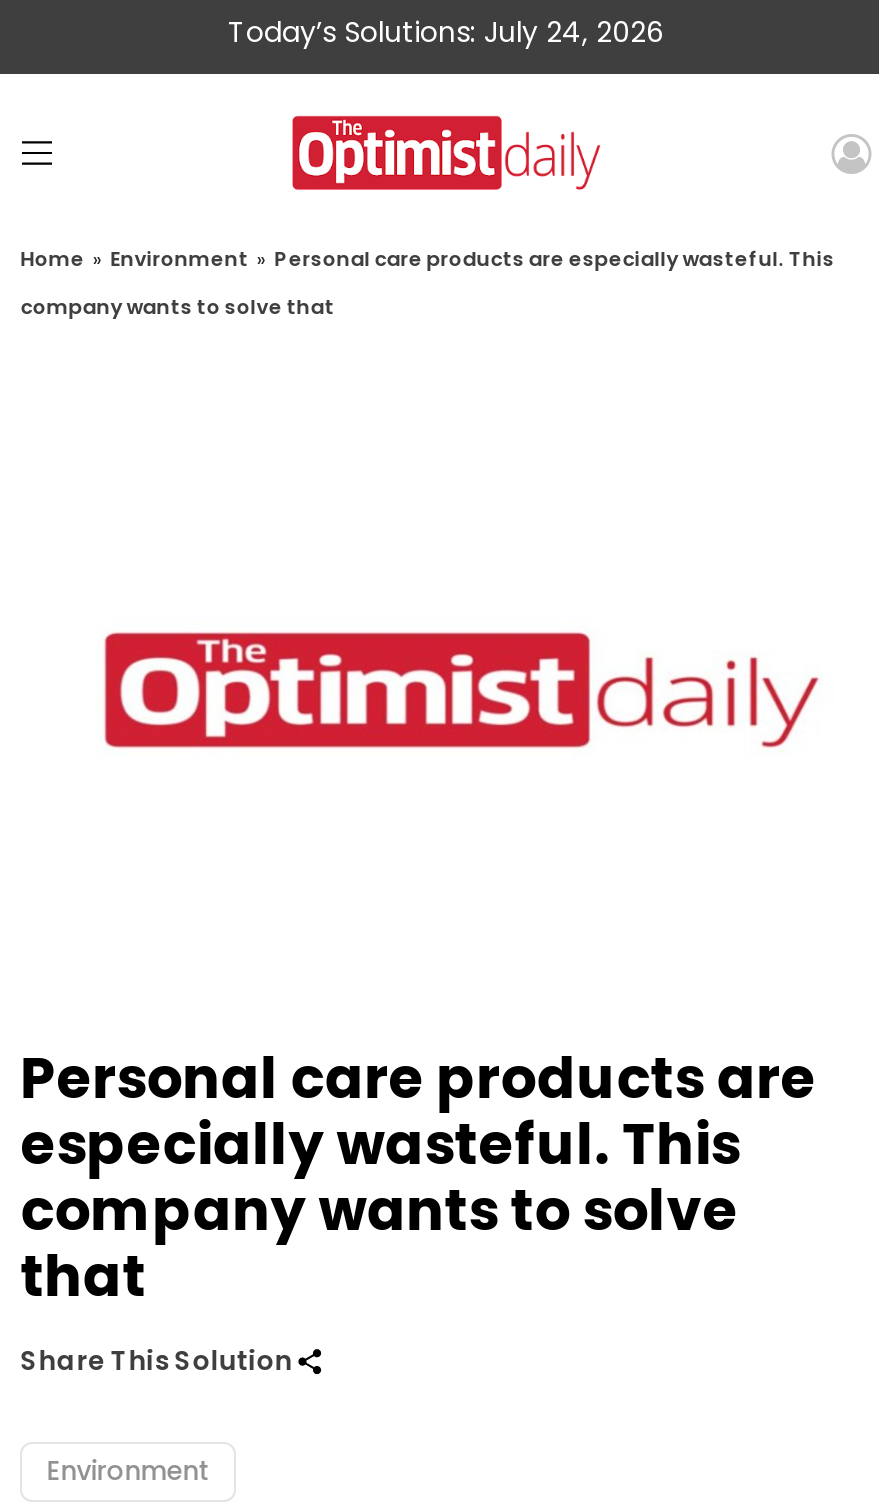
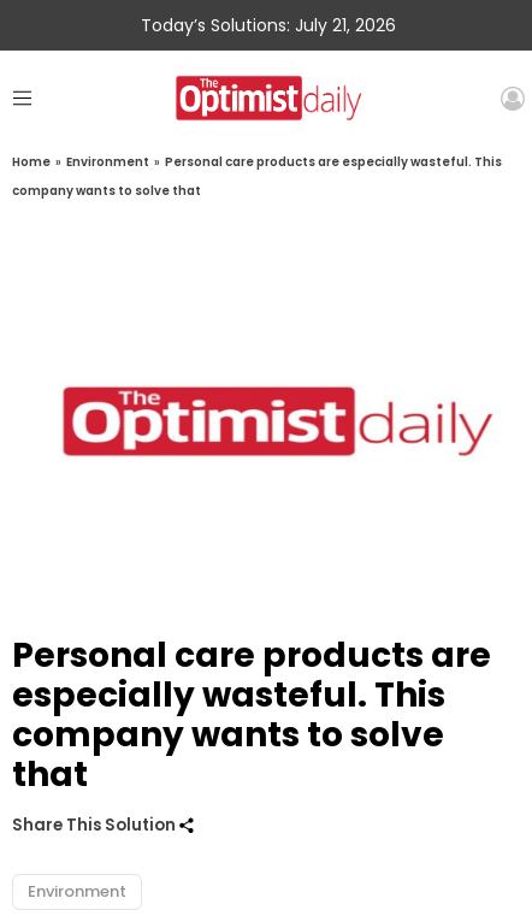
[228,12,664,52] Today’s Solutions: July 24, 2026 -> [141,13,396,37] Today’s Solutions: July 21, 2026

